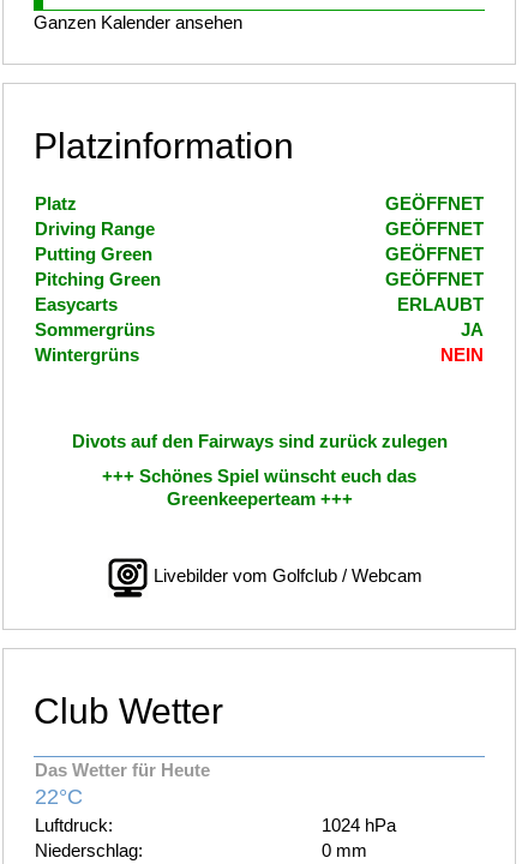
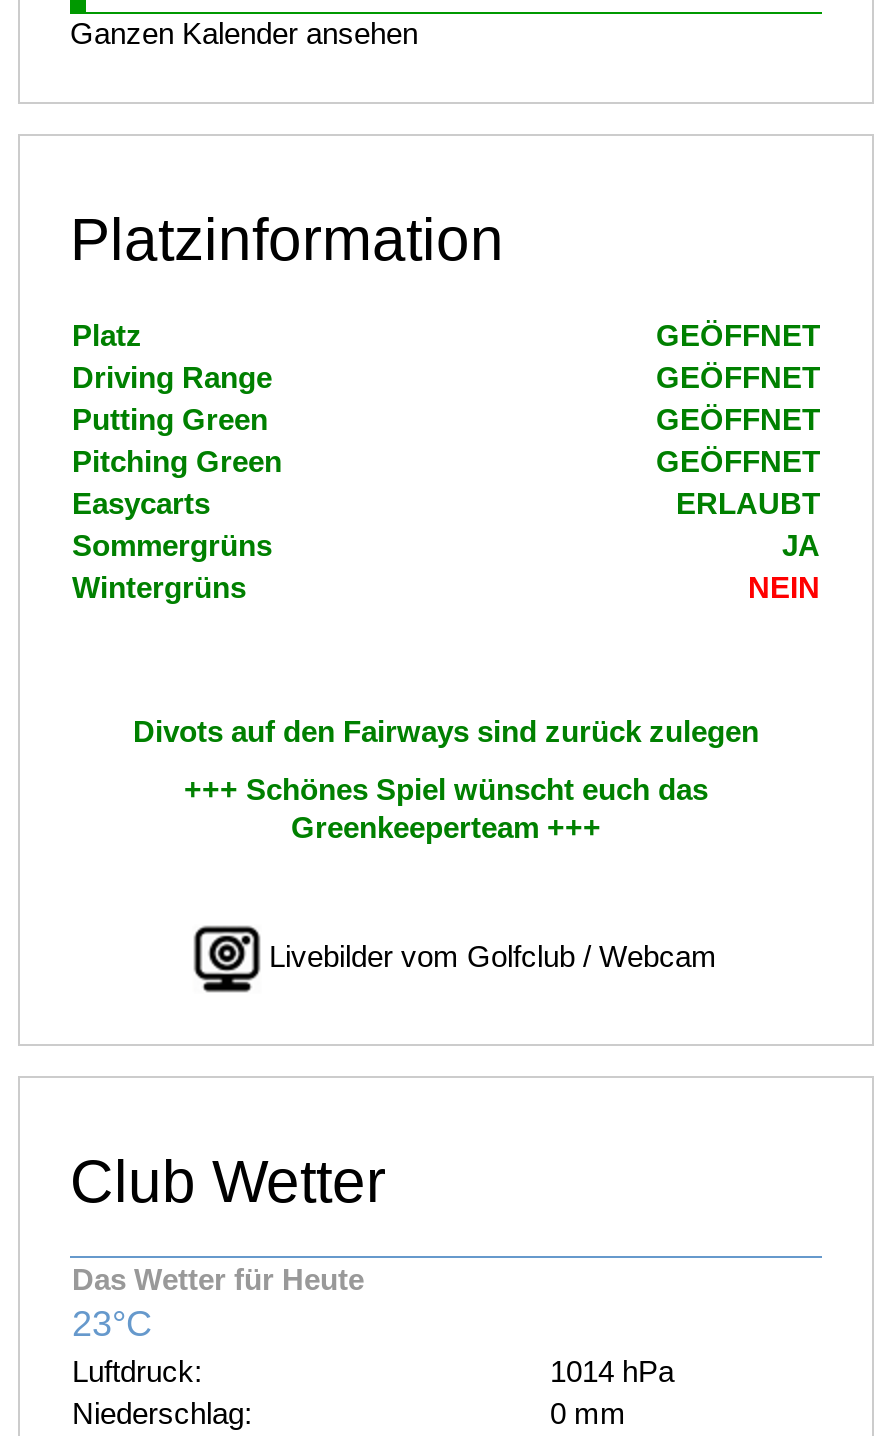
[35,785,83,809] 22°C -> [72,1304,152,1344] 23°C
[322,815,396,835] 1024 hPa -> [550,1354,674,1388] 1014 hPa

